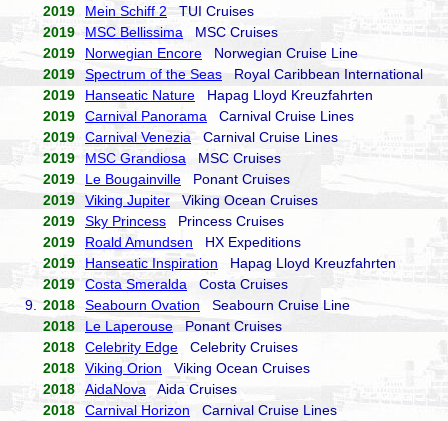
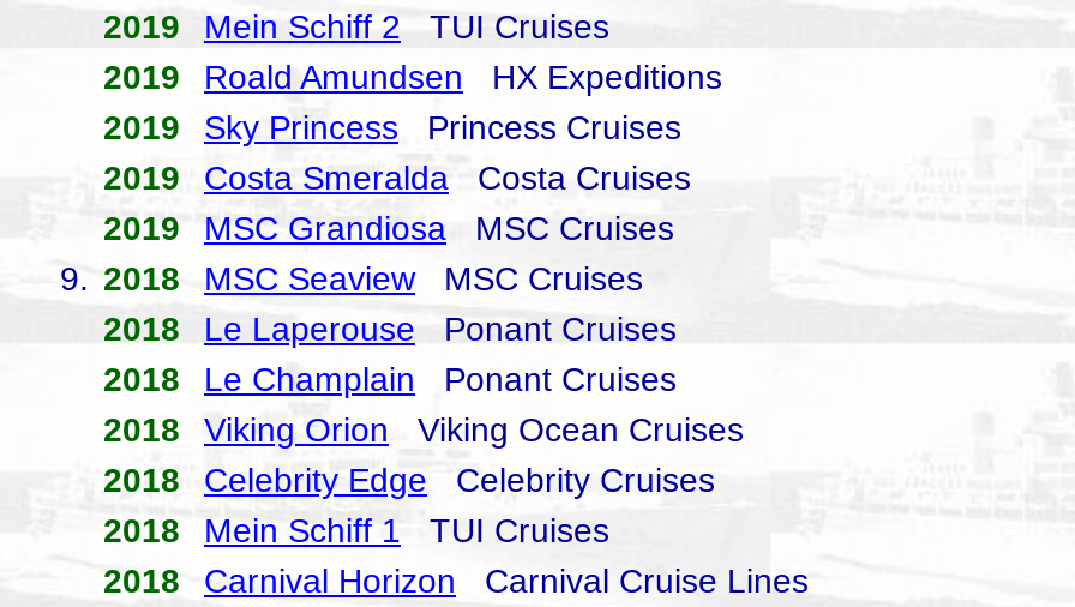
[43,24,423,208] MSC Bellissima MSC Cruises | 2019 | Norwegian Encore Norwegian Cruise Line | 2019 | Spectrum of the Seas Royal Caribbean International | 2019 | Hanseatic Nature Hapag Lloyd Kreuzfahrten | 2019 | Carnival Panorama Carnival Cruise Lines | 2019 | Carnival Venezia Carnival Cruise Lines | 2019 | 2019 | Le Bougainville Ponant Cruises | 2019 | Viking Jupiter Viking Ocean Cruises -> none
moved [85,150,281,166] -> [204,209,674,247]: MSC Grandiosa MSC Cruises
moved [85,234,301,250] -> [204,58,722,96]: Roald Amundsen HX Expeditions
[43,255,396,292] Hanseatic Inspiration Hapag Lloyd Kreuzfahrten | 2019 -> none
moved [85,276,288,292] -> [204,158,691,197]: Costa Smeralda Costa Cruises
moved [25,297,310,397] -> [60,259,744,499]: 9. 2018 | 2018 | Le Laperouse Ponant Cruises | 2018 | 2018 | Viking Orion Viking Ocean Cruises | 2018
[85,297,350,313] Seabourn Ovation Seabourn Cruise Line -> [204,259,643,298] MSC Seaview MSC Cruises
moved [85,339,298,355] -> [204,461,715,499]: Celebrity Edge Celebrity Cruises
none -> [204,360,677,398] Le Champlain Ponant Cruises
[85,381,237,397] AidaNova Aida Cruises -> [103,511,609,549] 2018 | Mein Schiff 1 TUI Cruises

